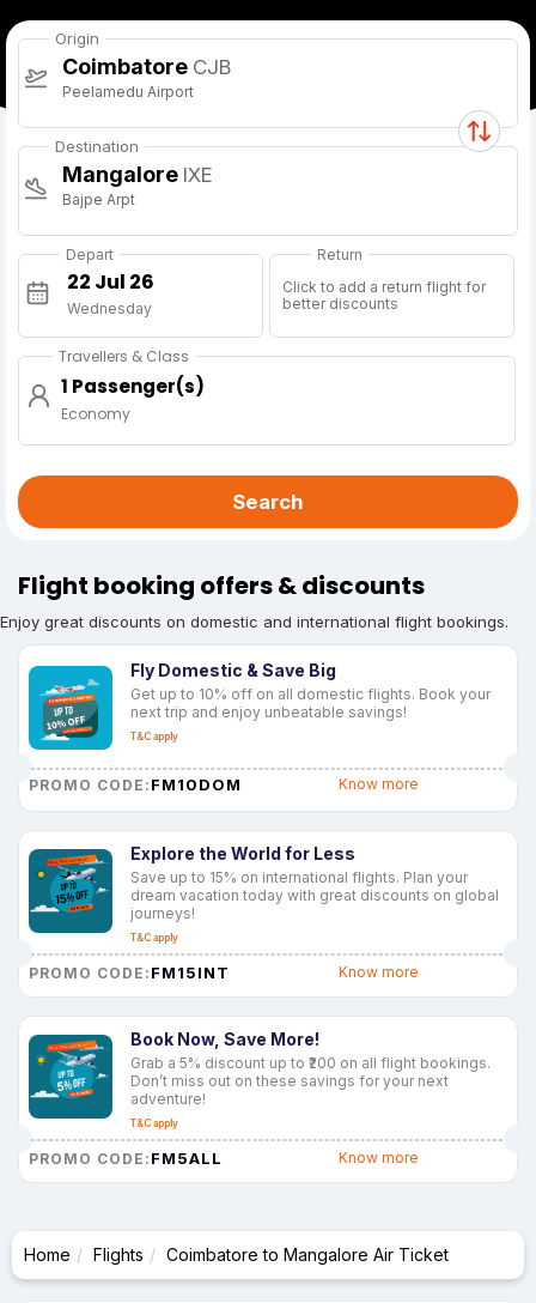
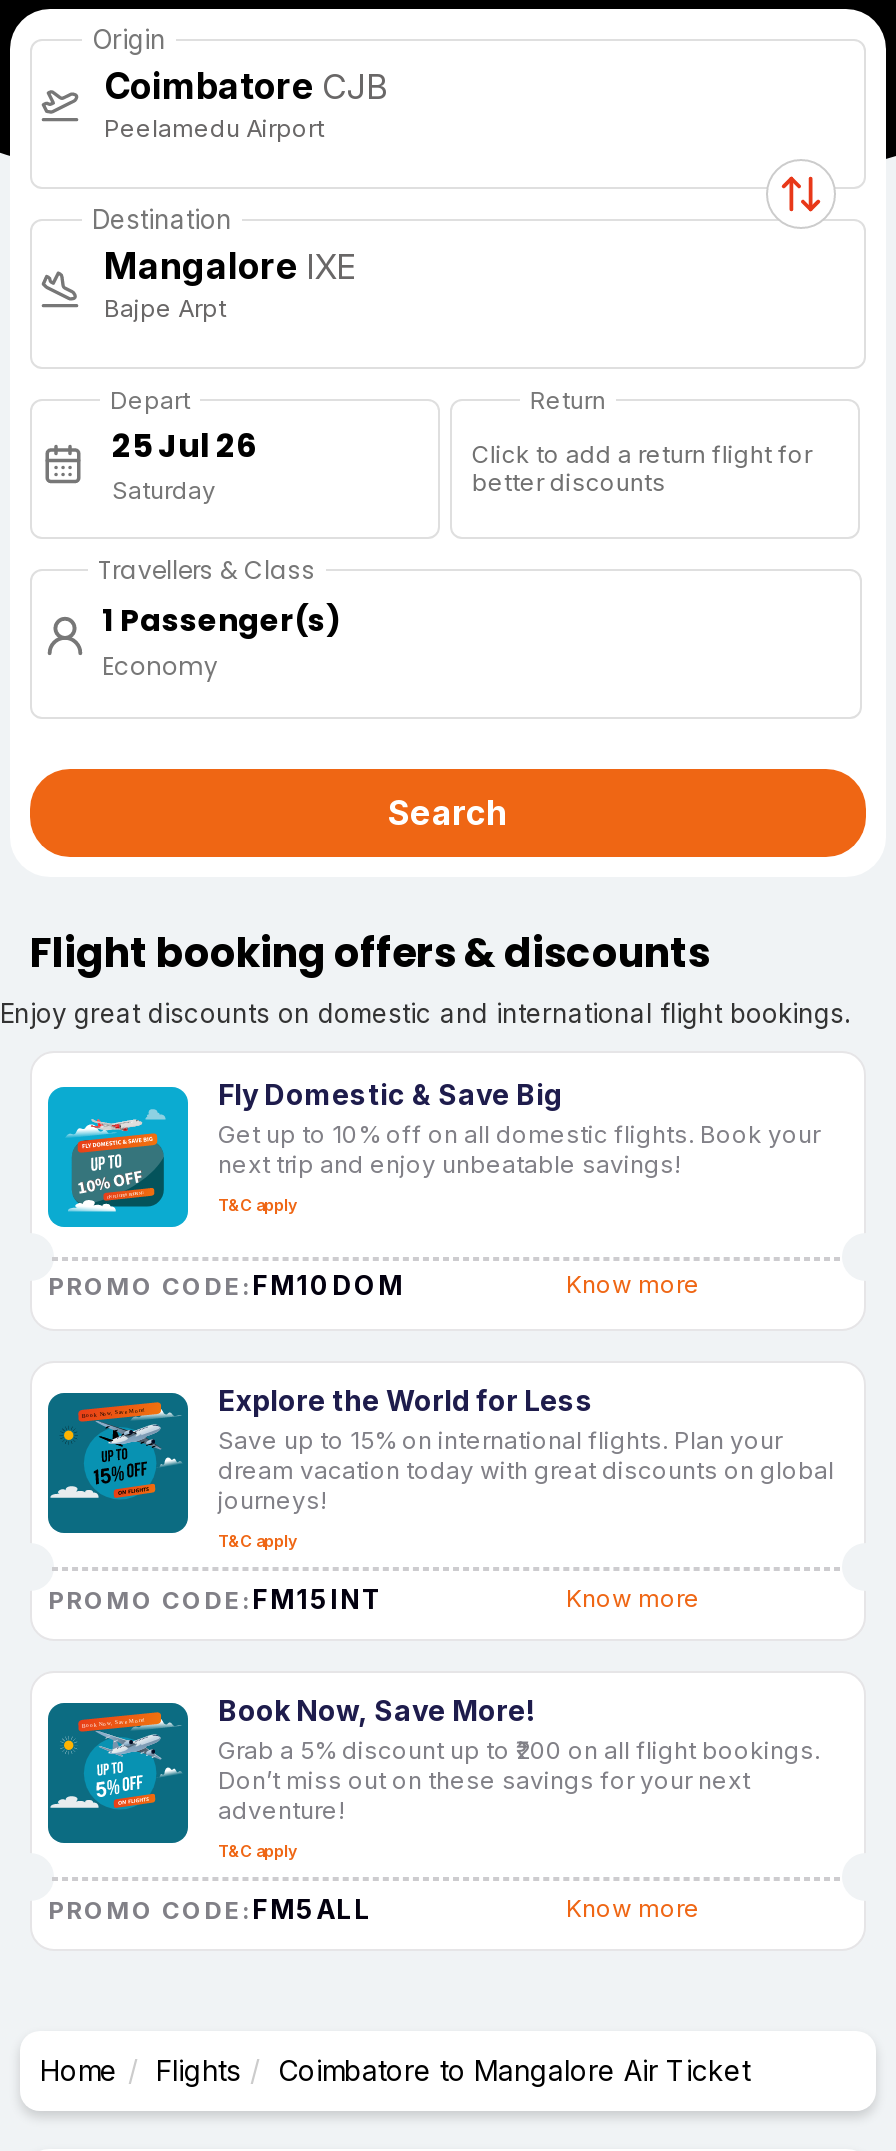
[67,299,152,317] Wednesday -> [112,474,216,504] Saturday

